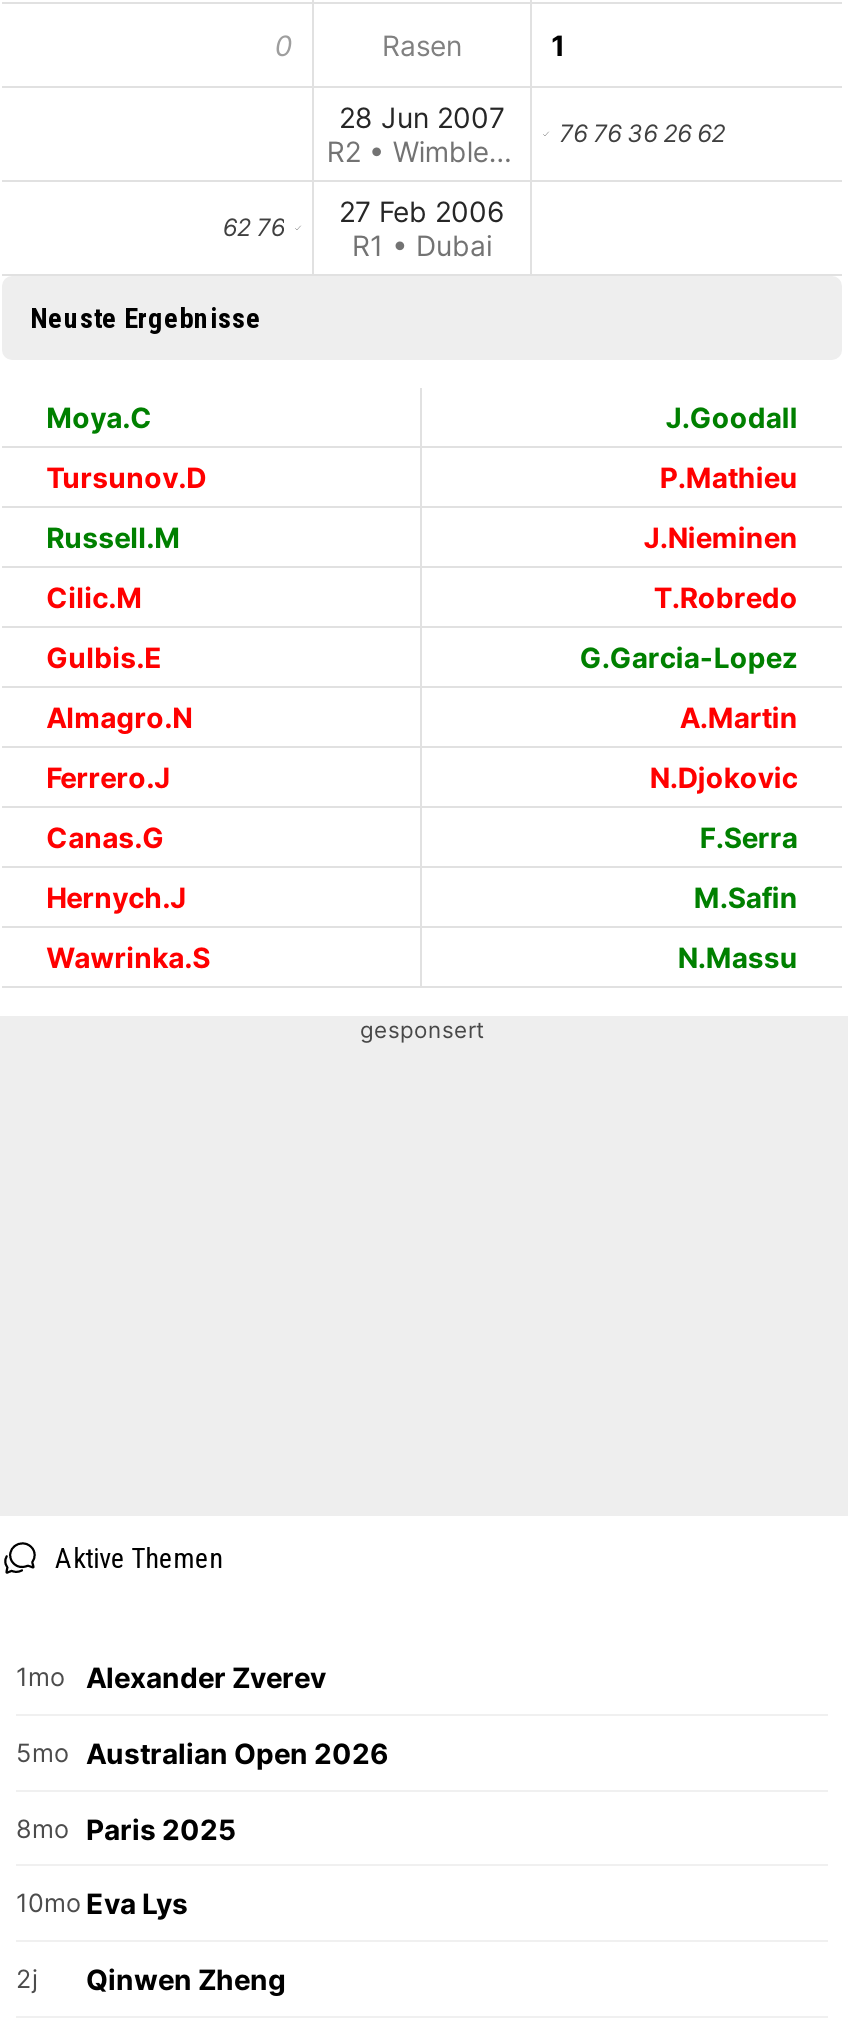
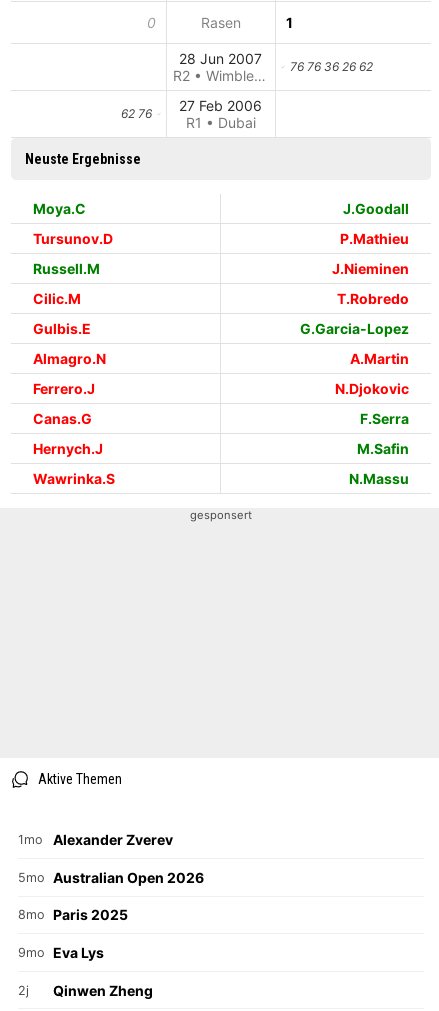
[16,1886,188,1920] 10mo Eva Lys -> [18,944,104,961] 9mo Eva Lys

